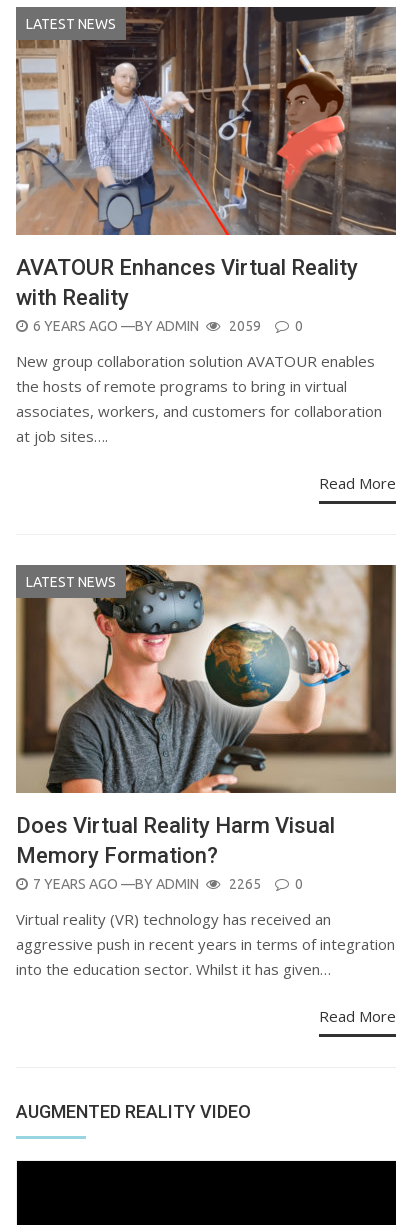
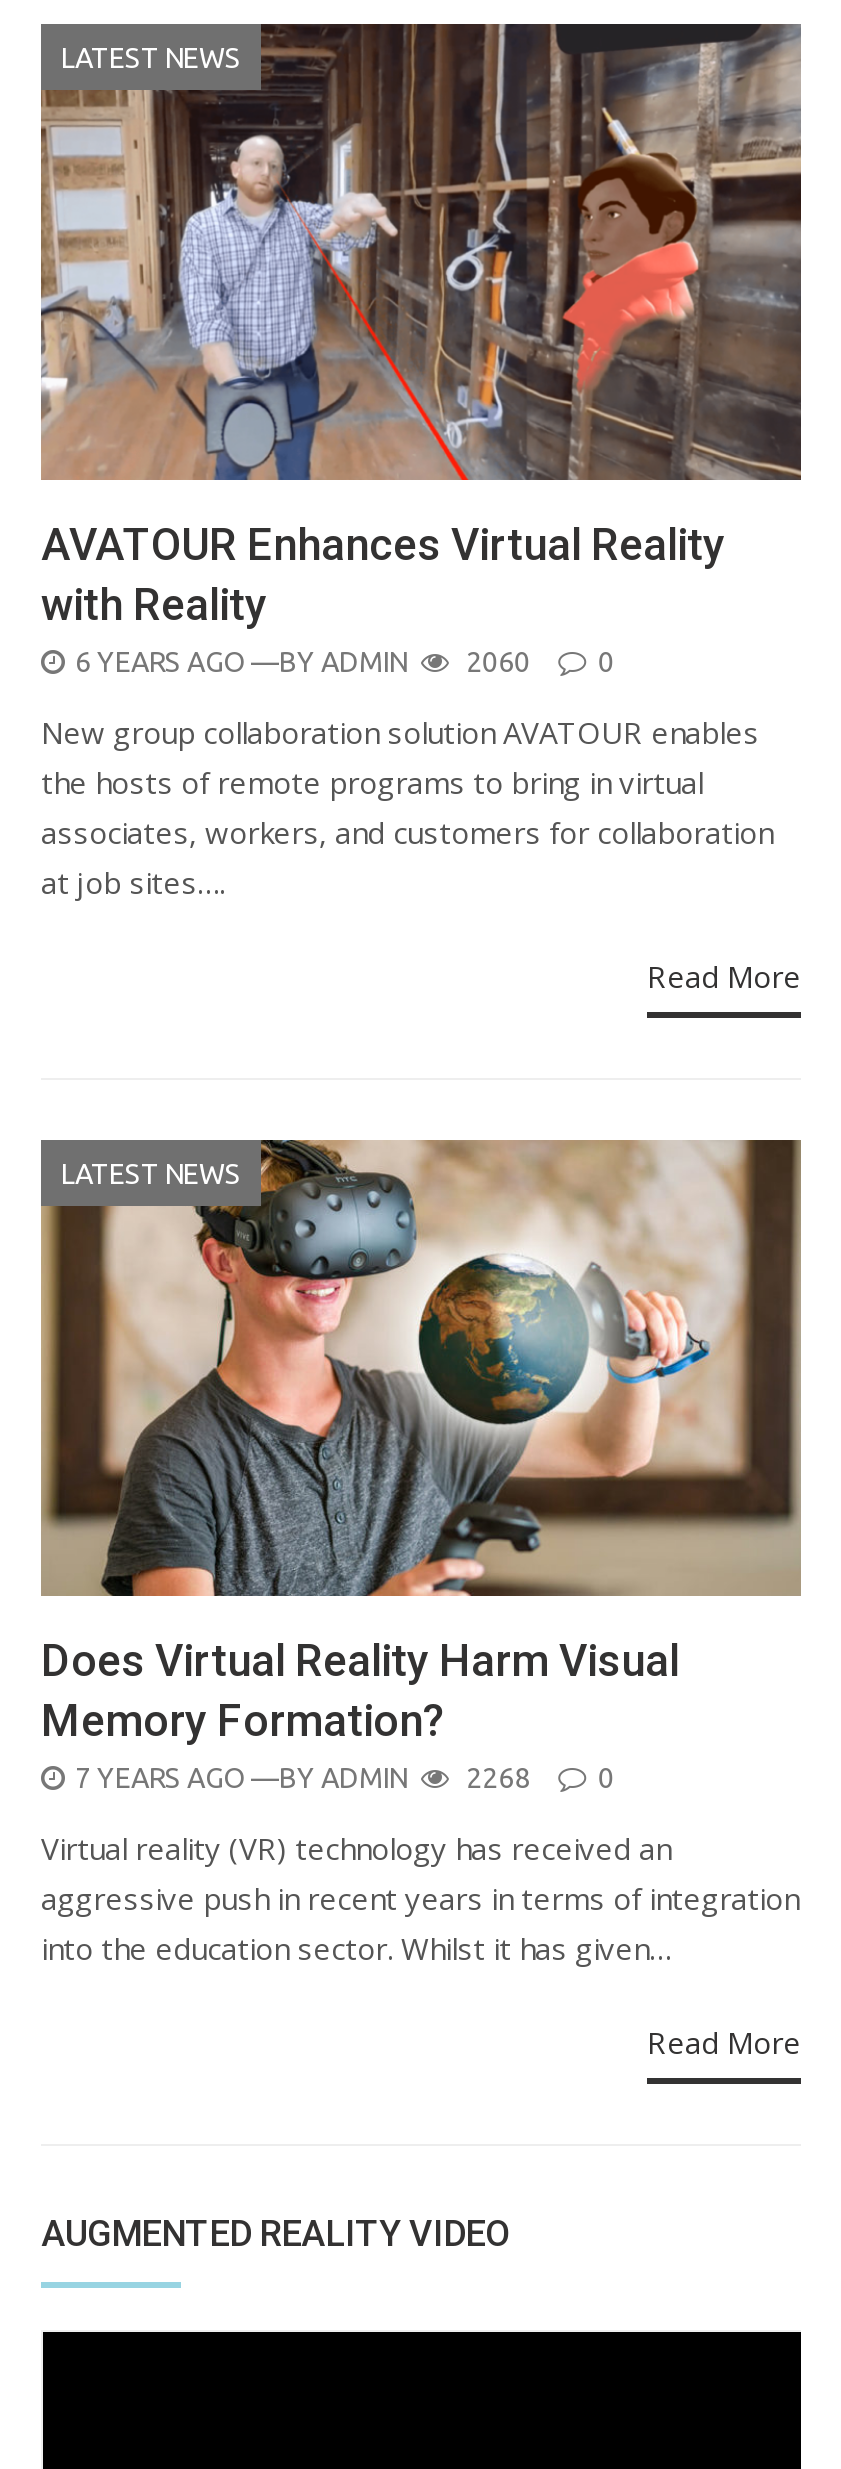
[226,318,261,334] 2059 -> [460,647,530,679] 2060
[226,876,261,892] 2265 -> [460,1763,530,1795] 2268

